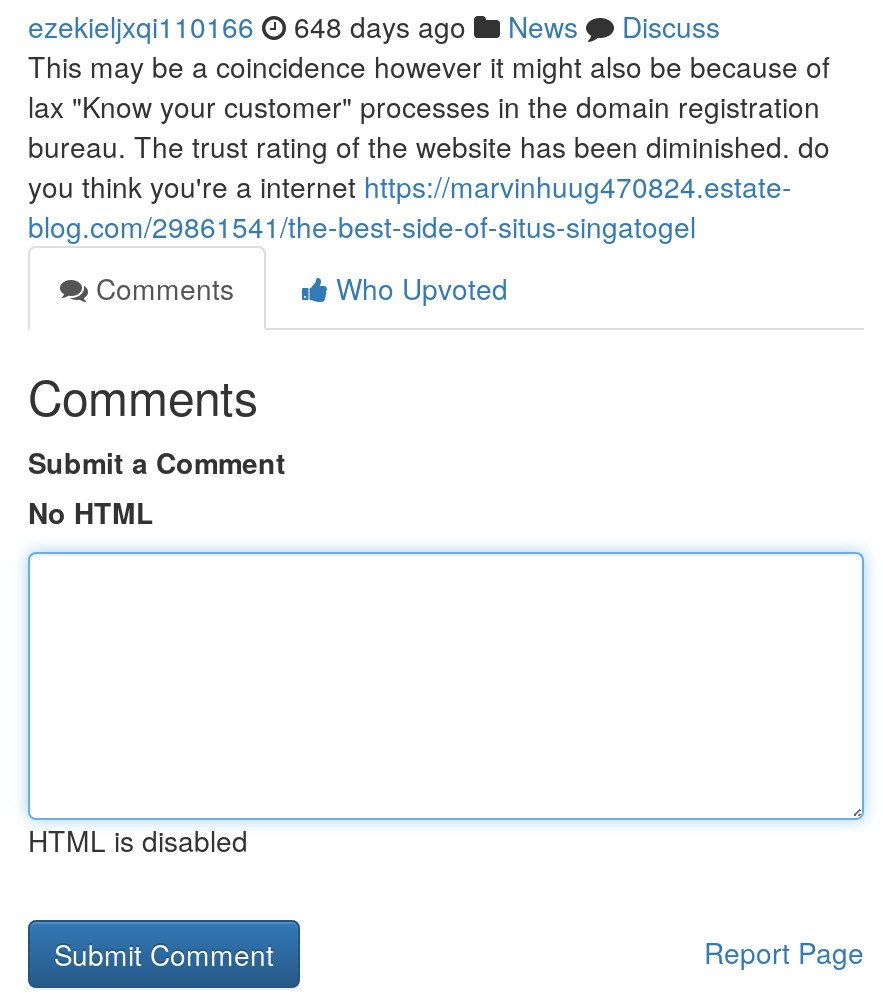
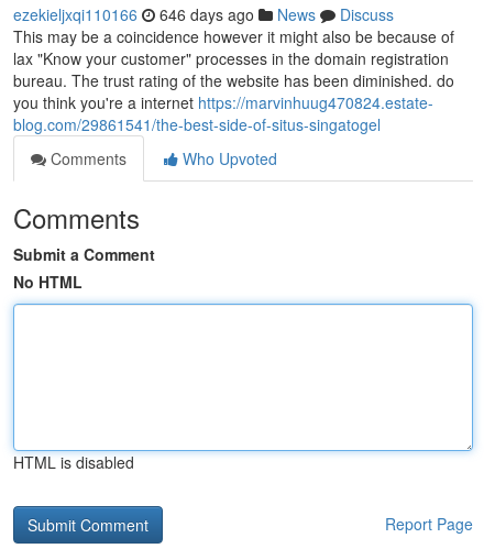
[28,6,720,46] ezekieljxqi110166 648 days ago News Discuss -> [13,3,394,25] ezekieljxqi110166 646 days ago News Discuss

